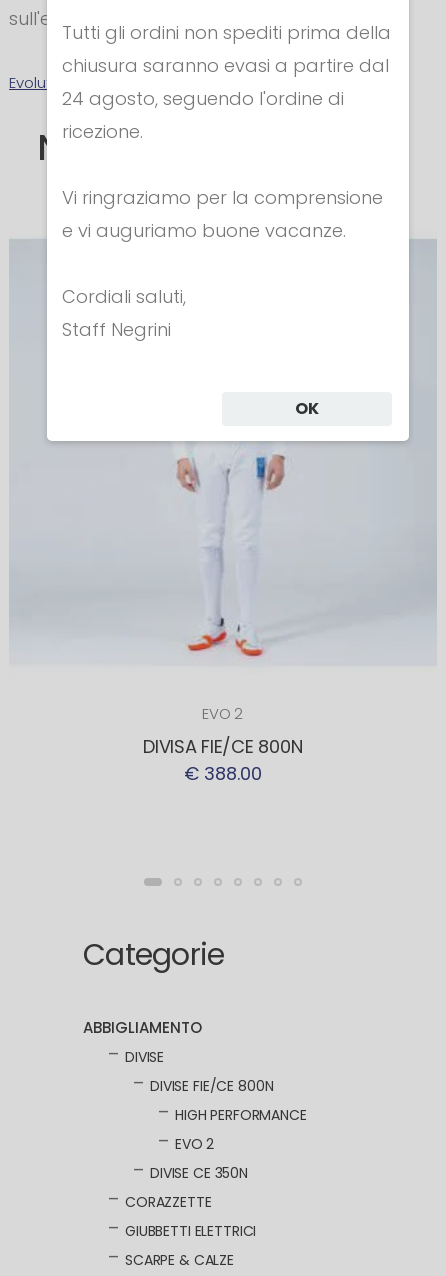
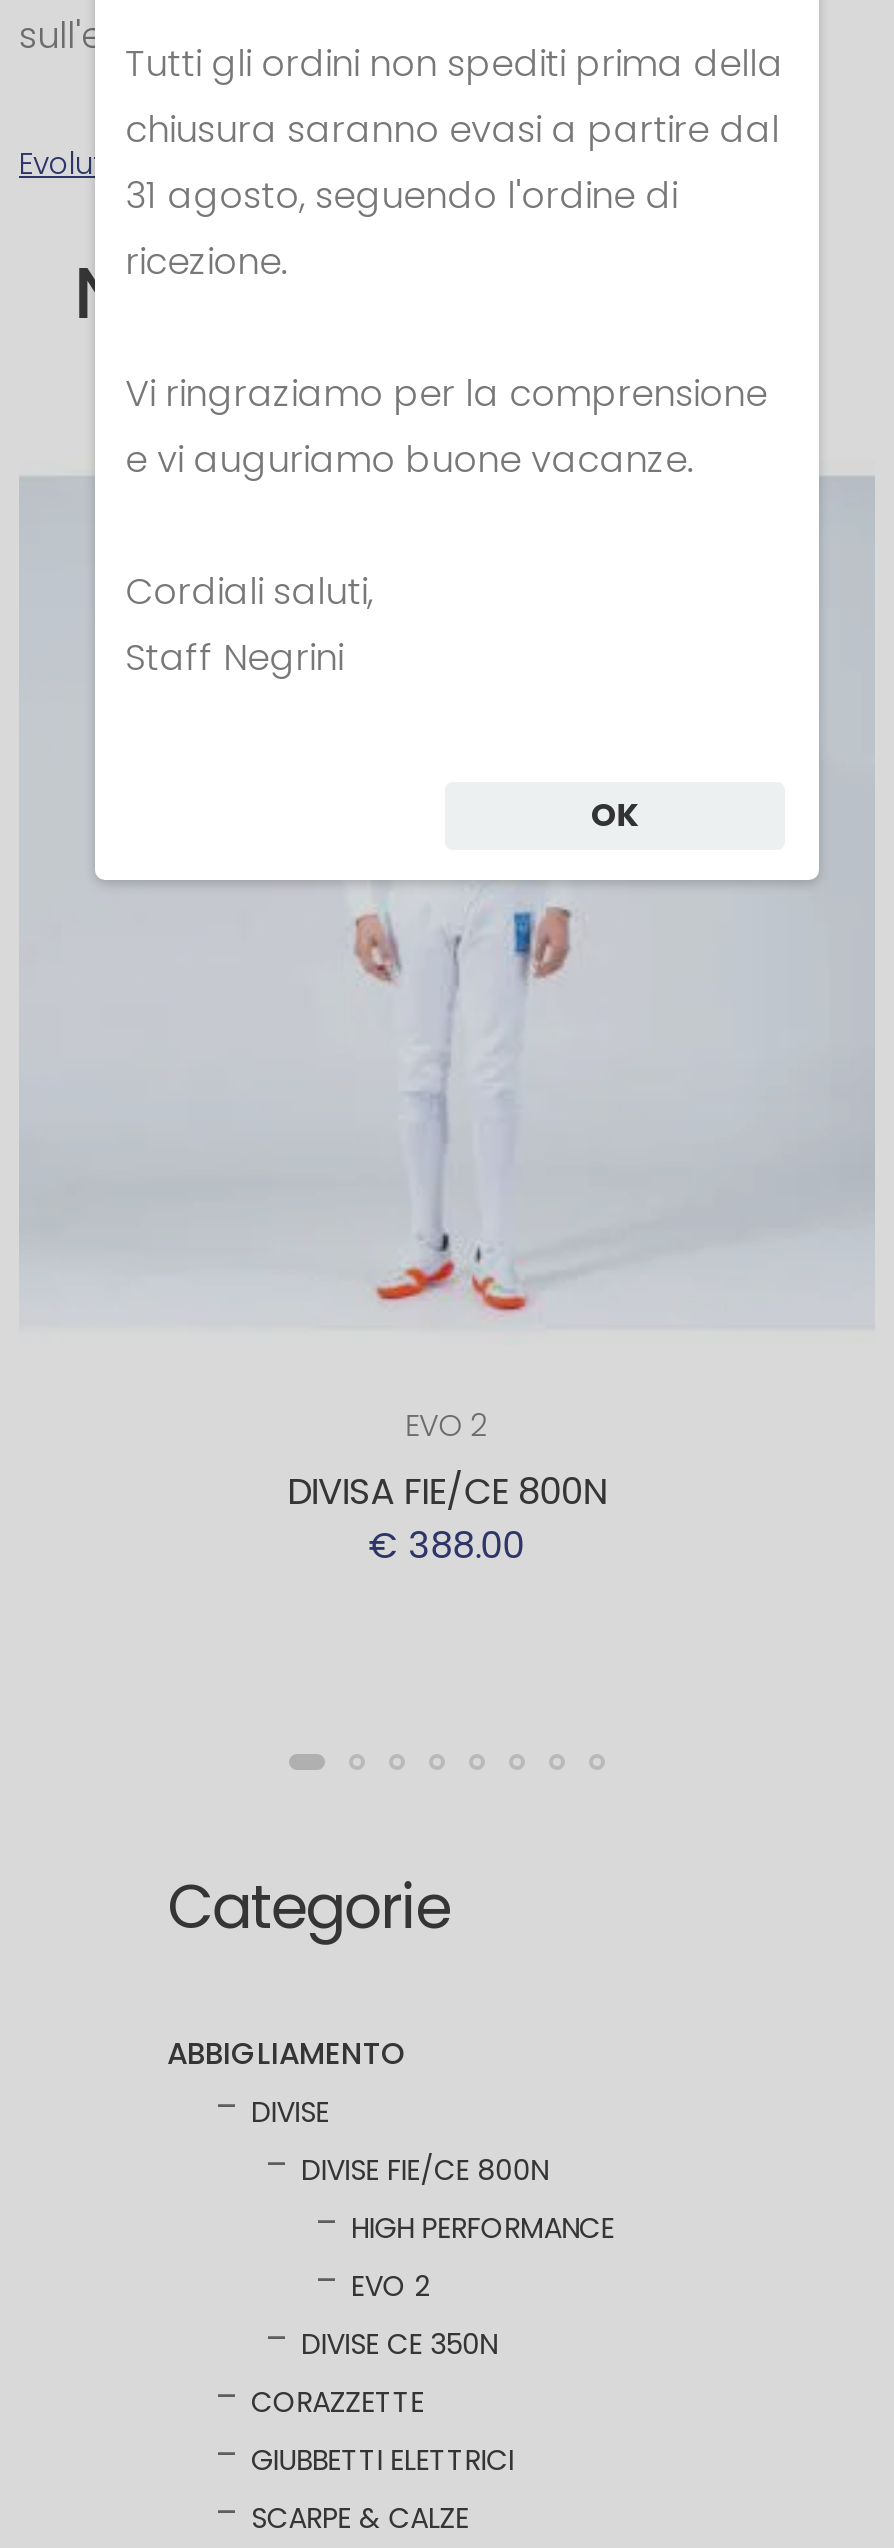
[62,86,344,111] 24 agosto, seguendo l'ordine di -> [125,170,677,220] 31 agosto, seguendo l'ordine di

